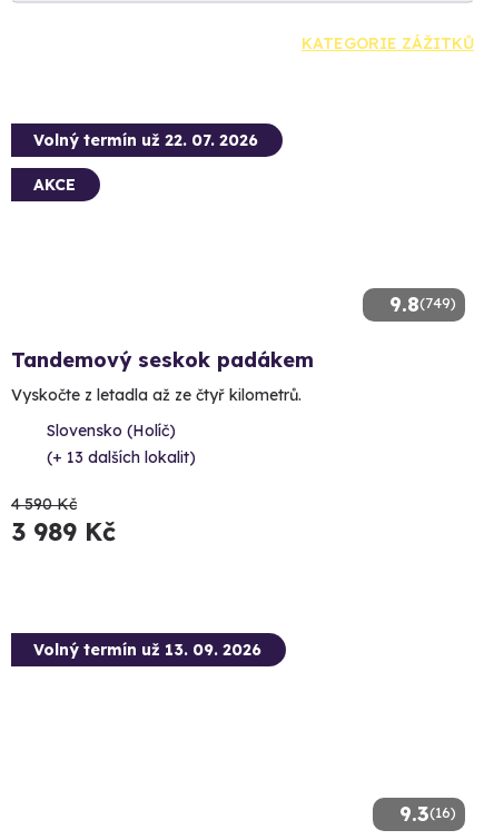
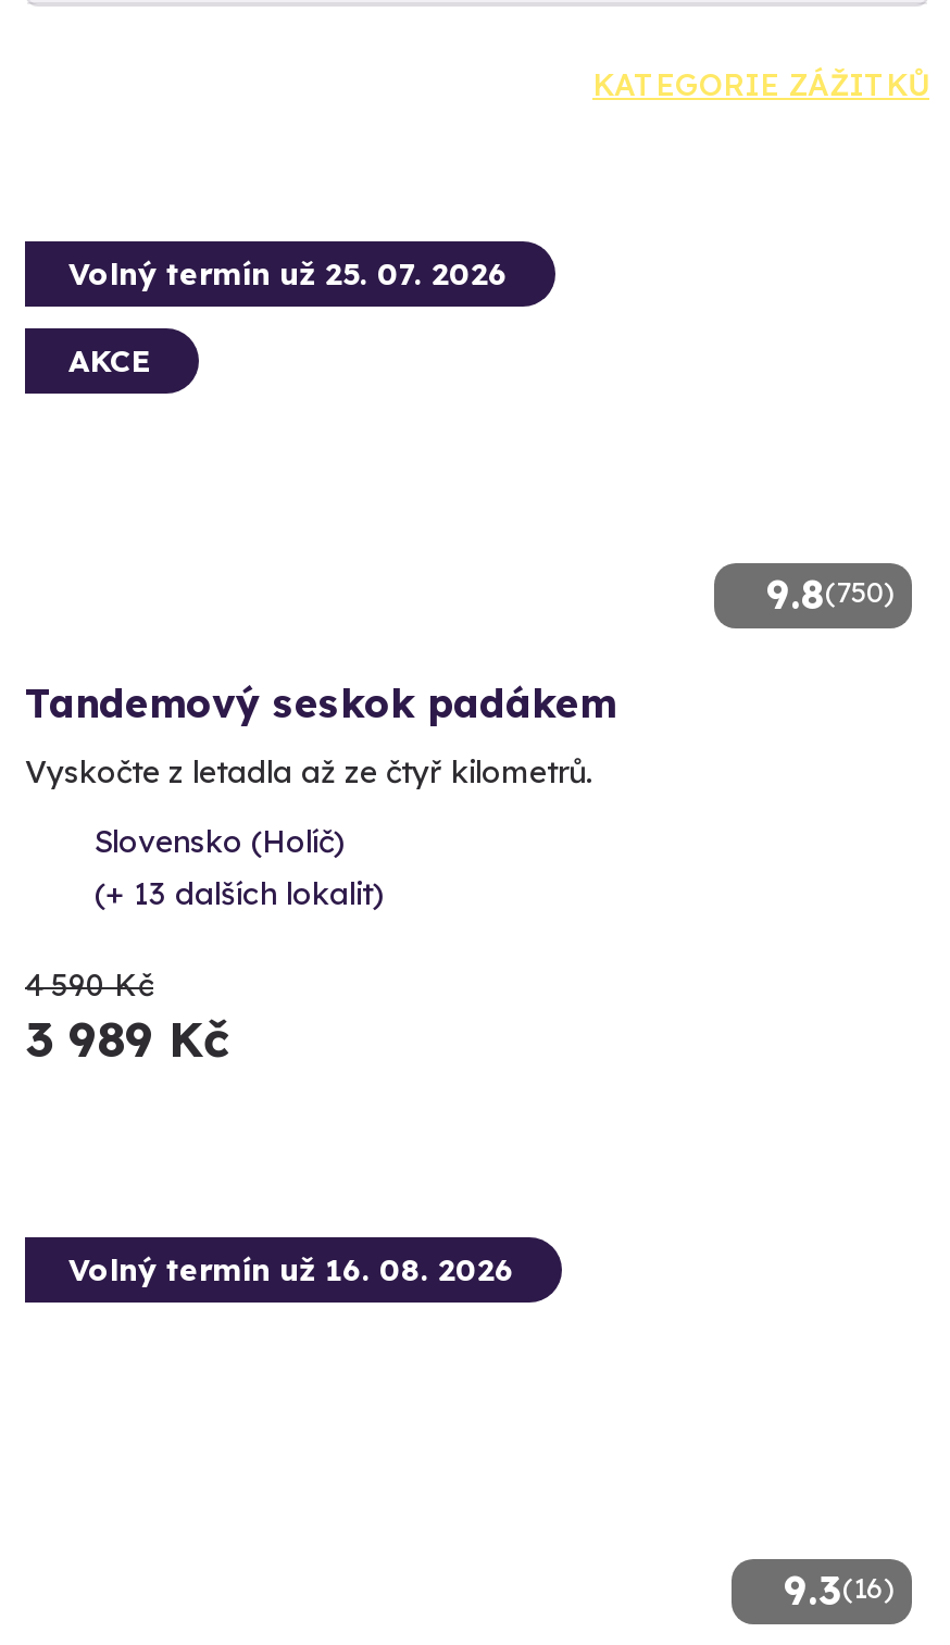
[33,130,258,150] Volný termín už 22. 07. 2026 -> [68,254,508,294] Volný termín už 25. 07. 2026
[389,292,456,317] 9.8(749) -> [766,570,895,620] 9.8(750)
[33,640,261,660] Volný termín už 13. 09. 2026 -> [68,1251,514,1290] Volný termín už 16. 08. 2026

